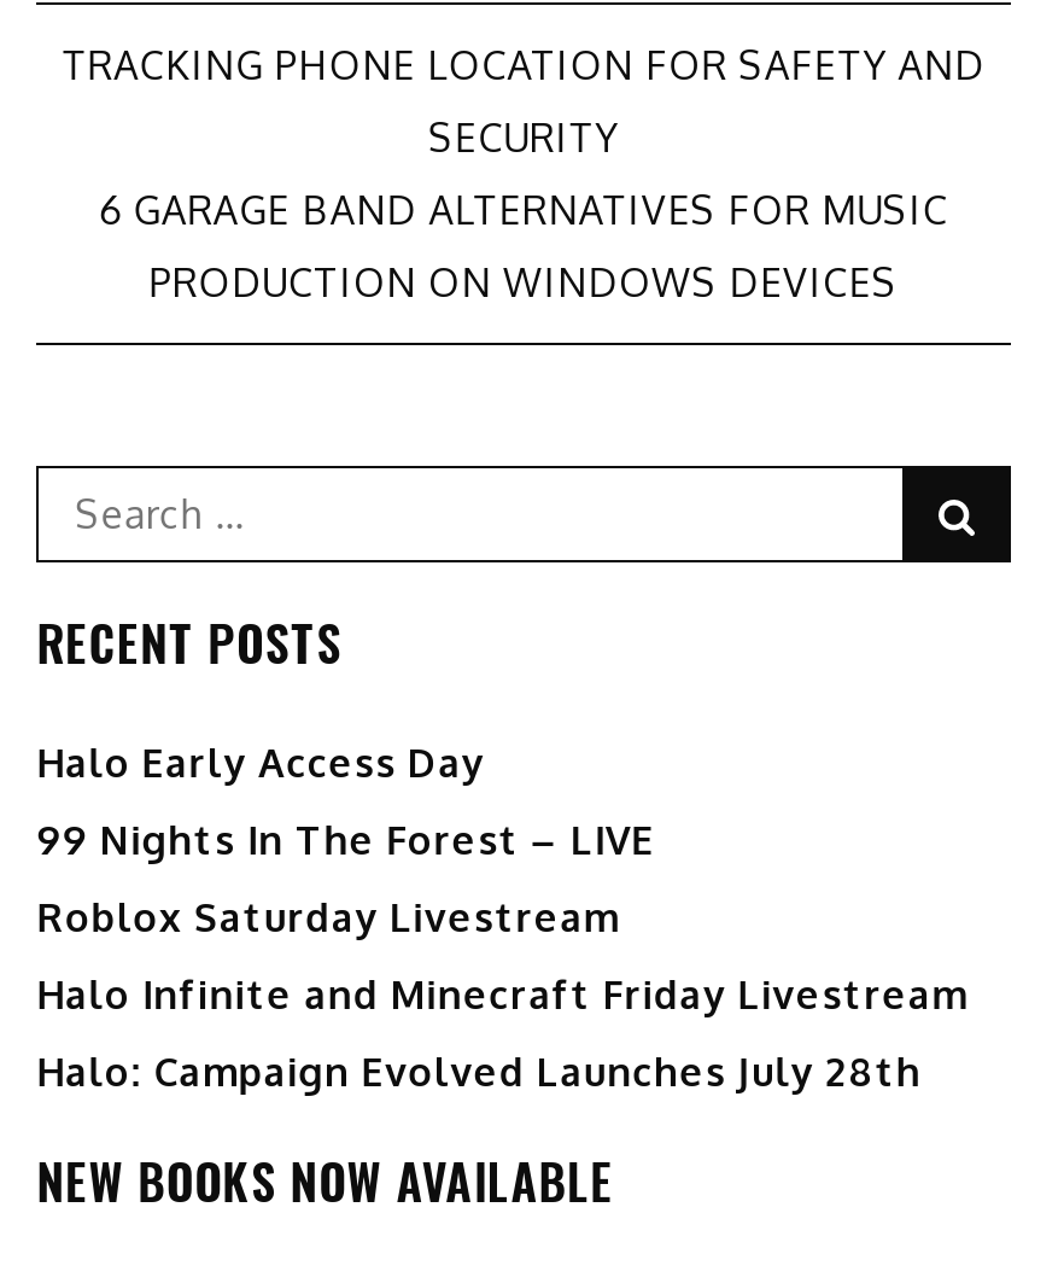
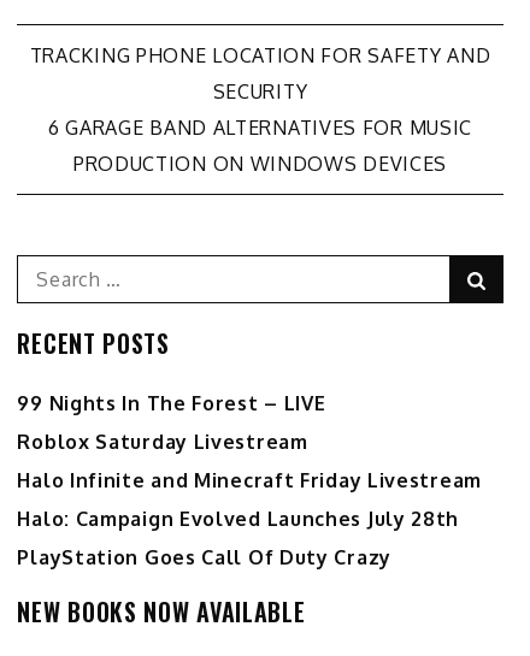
[37,738,485,786] Halo Early Access Day -> none
moved [37,815,967,1095] -> [17,391,482,531]: 99 Nights In The Forest – LIVE | Roblox Saturday Livestream | Halo Infinite and Minecraft Friday Livestream | Halo: Campaign Evolved Launches July 28th
none -> [17,545,391,569] PlayStation Goes Call Of Duty Crazy

